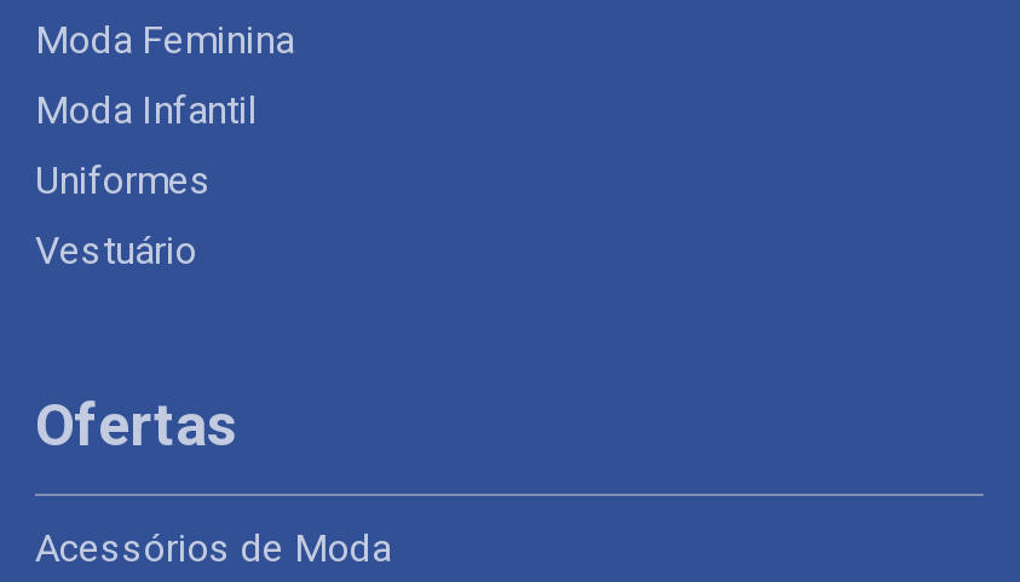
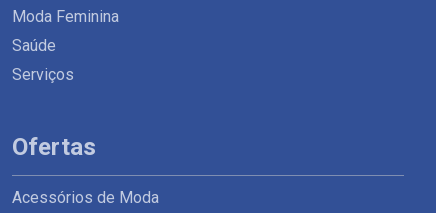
[35,87,258,273] Moda Infantil | Uniformes | Vestuário -> [12,36,74,84] Saúde | Serviços

